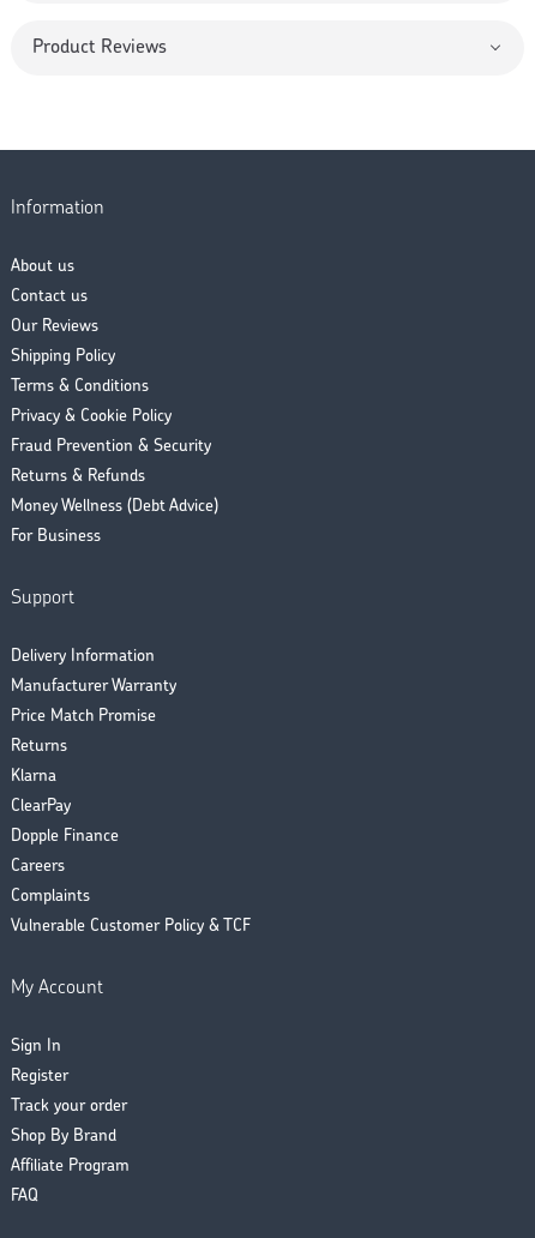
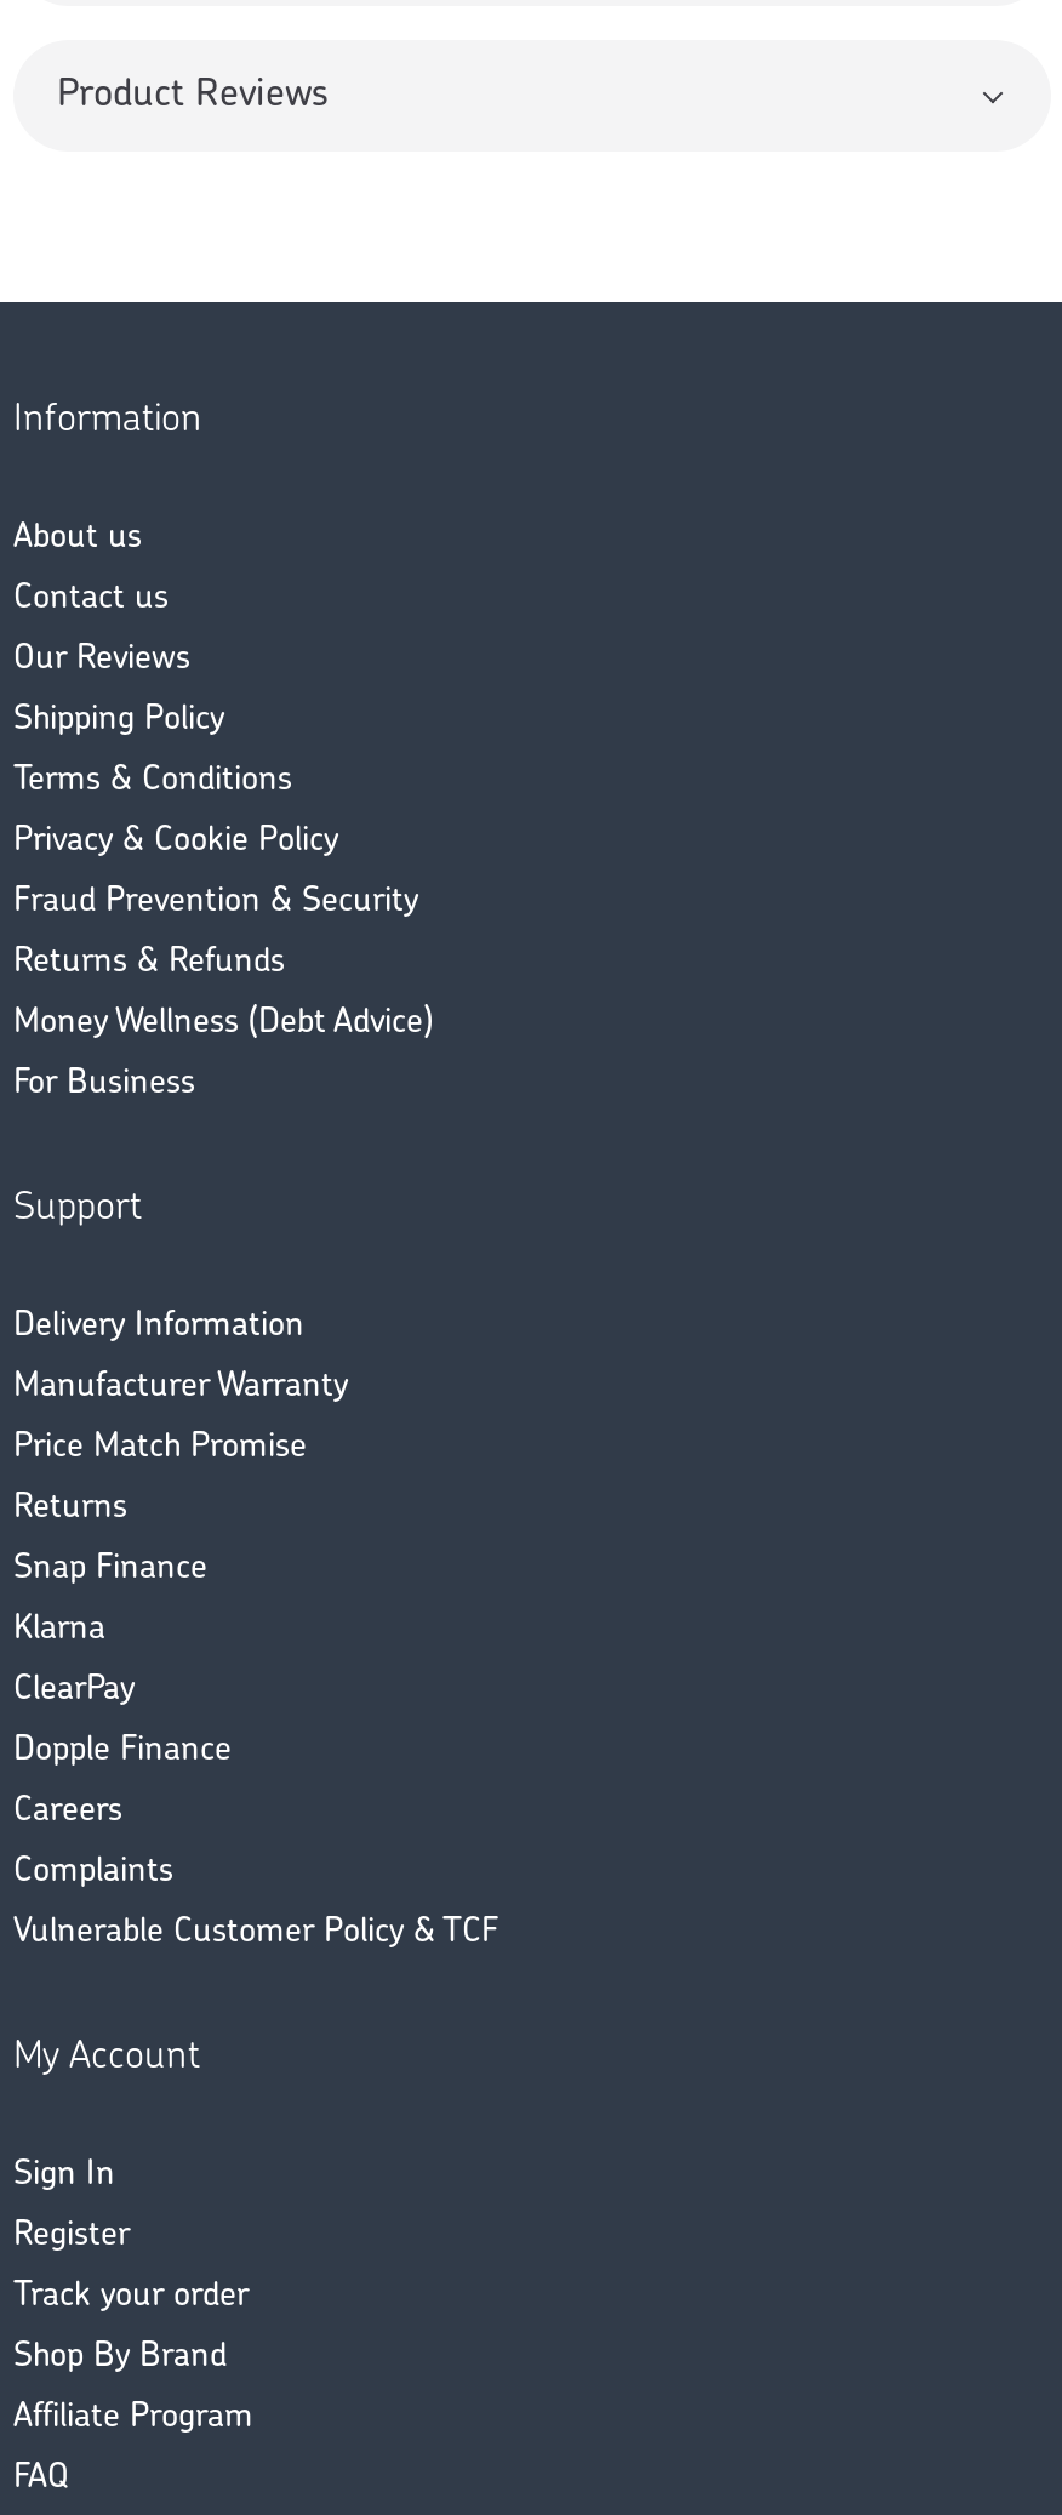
none -> [13,1552,207,1588] Snap Finance

